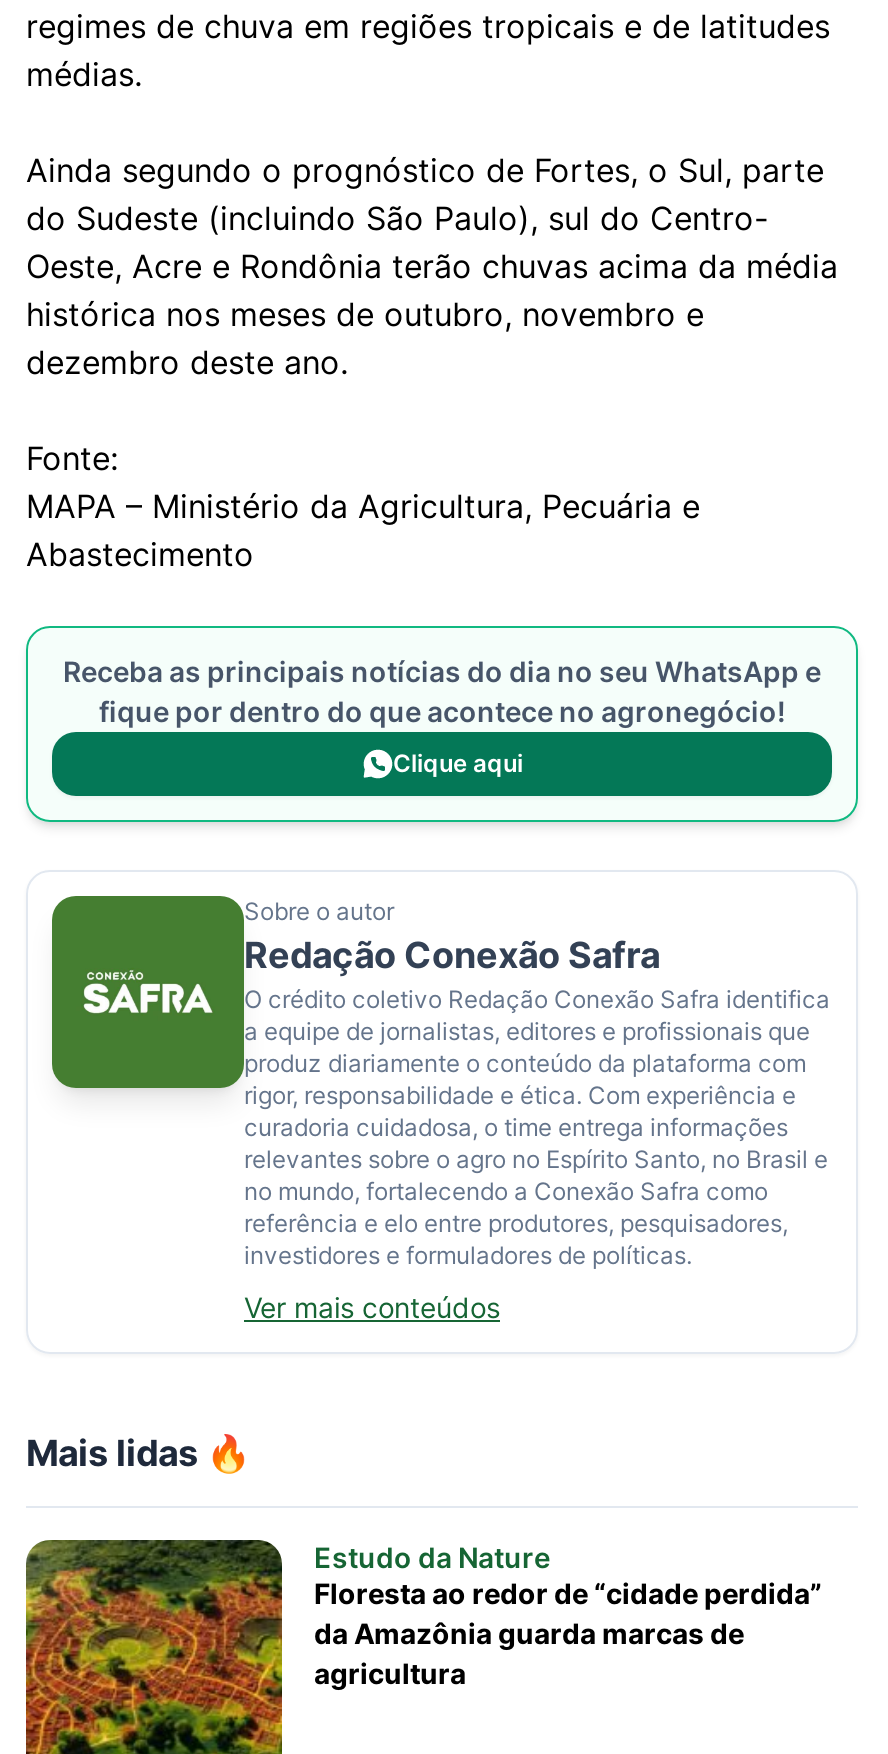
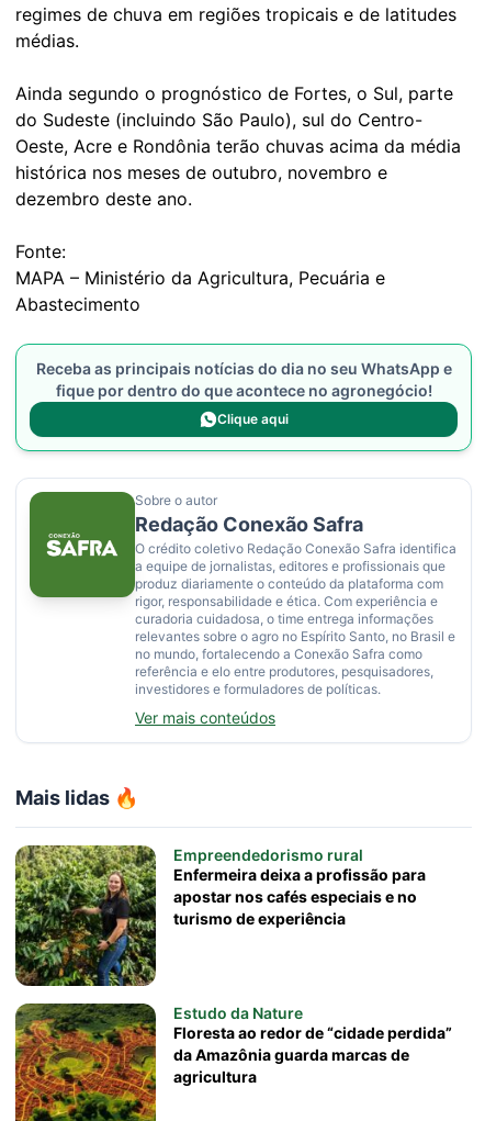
none -> [14,844,426,987] [image] | Empreendedorismo rural | Enfermeira deixa a profissão para | apostar nos cafés especiais e no | turismo de experiência

